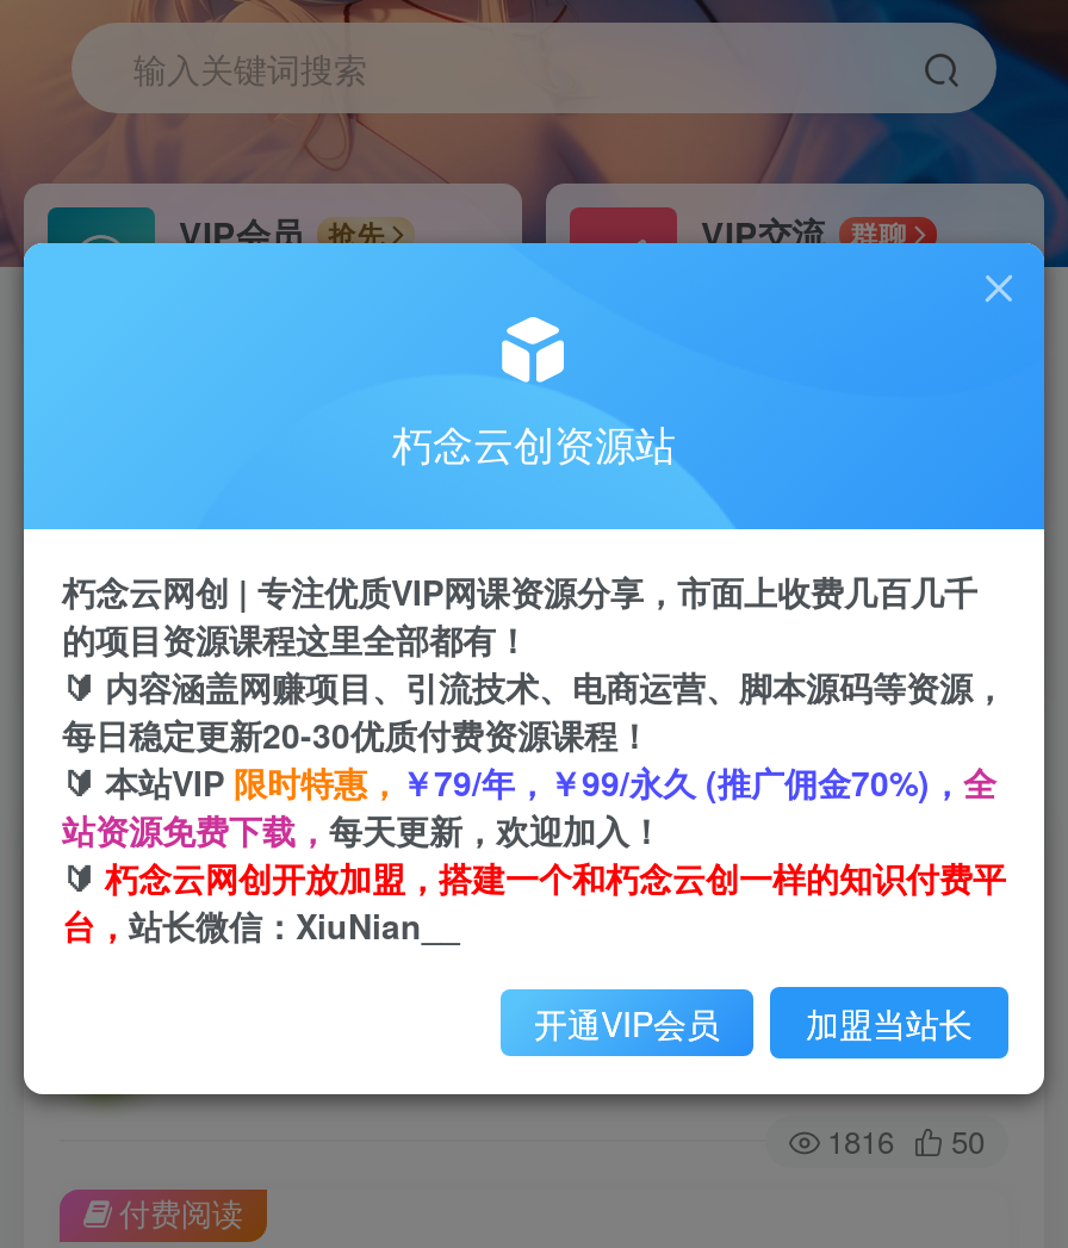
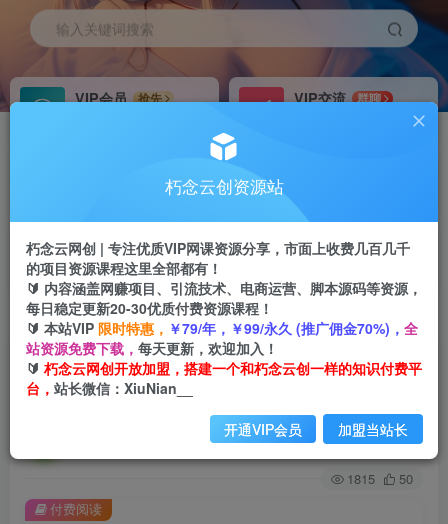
[827,1118,985,1163] 1816 50 -> [347,469,413,488] 1815 50

